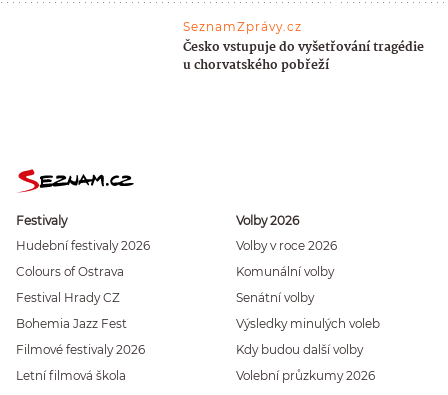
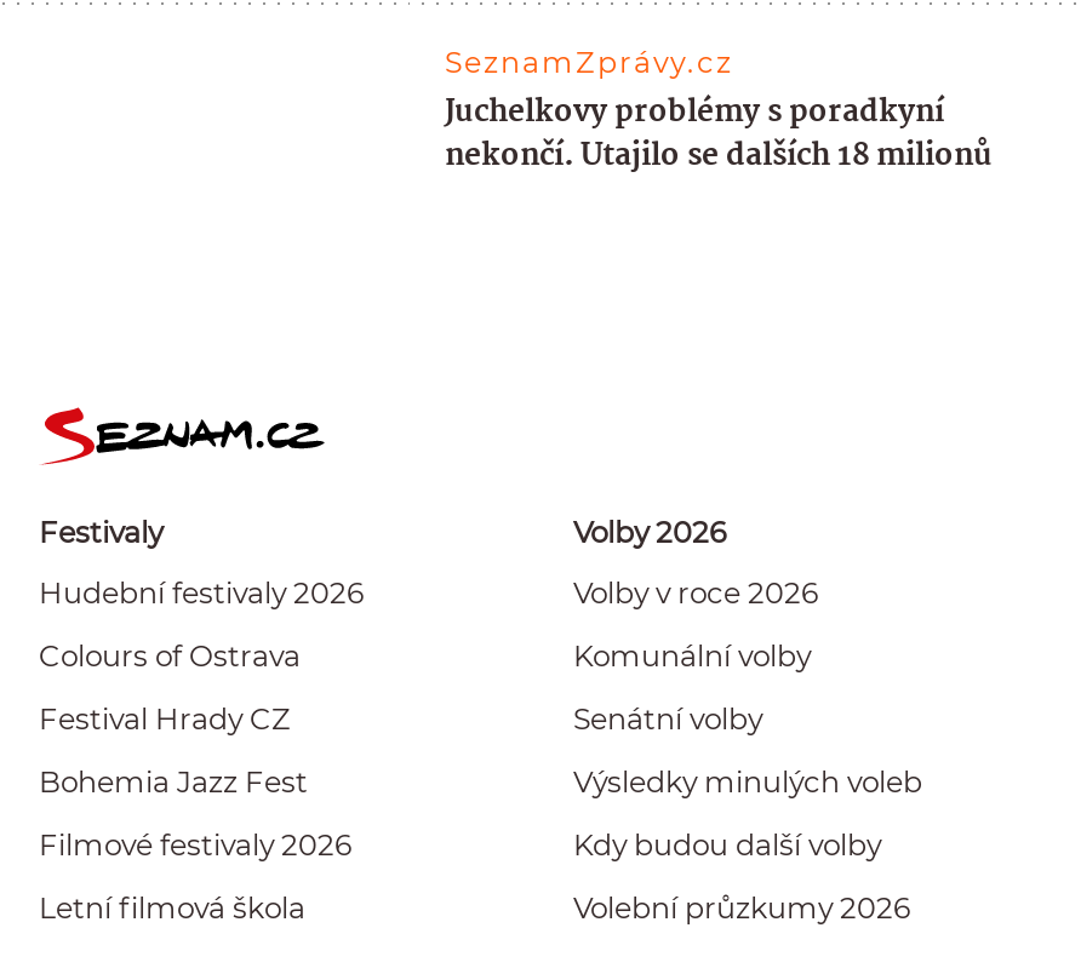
[183,37,424,76] Česko vstupuje do vyšetřování tragédie | u chorvatského pobřeží -> [445,88,993,183] Juchelkovy problémy s poradkyní | nekončí. Utajilo se dalších 18 milionů

